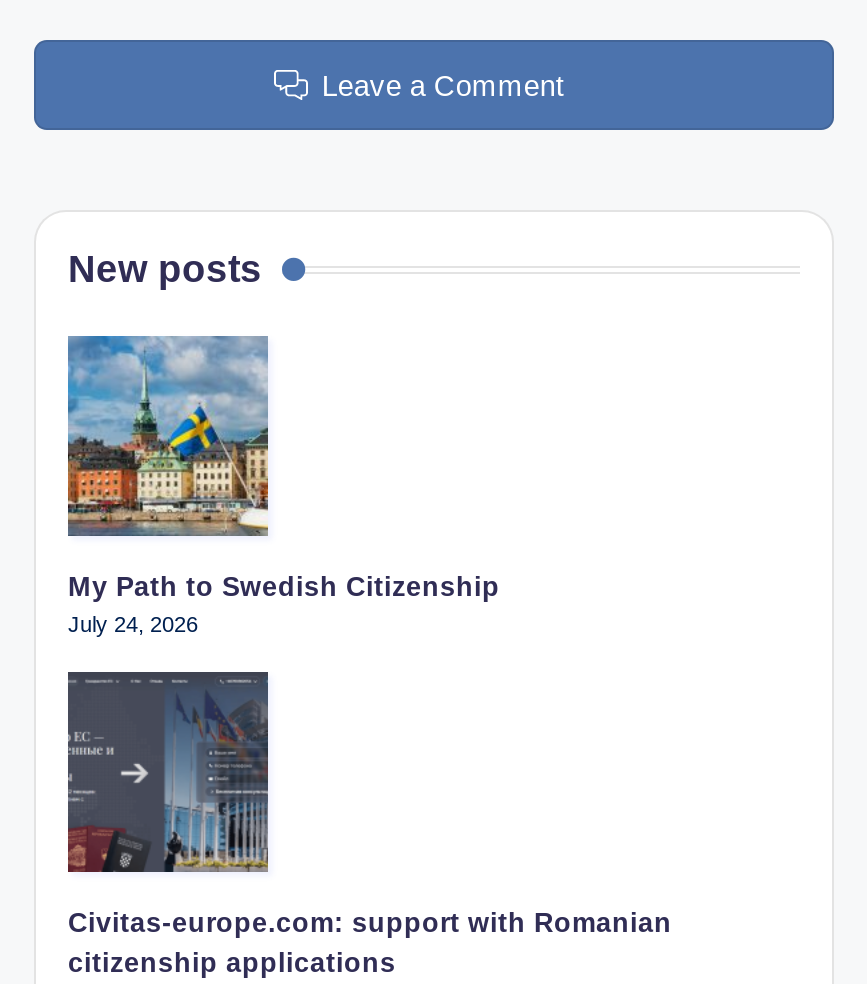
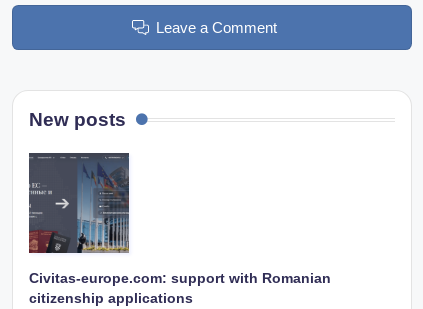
[66,334,500,637] [image] | My Path to Swedish Citizenship | July 24, 2026 -> none

